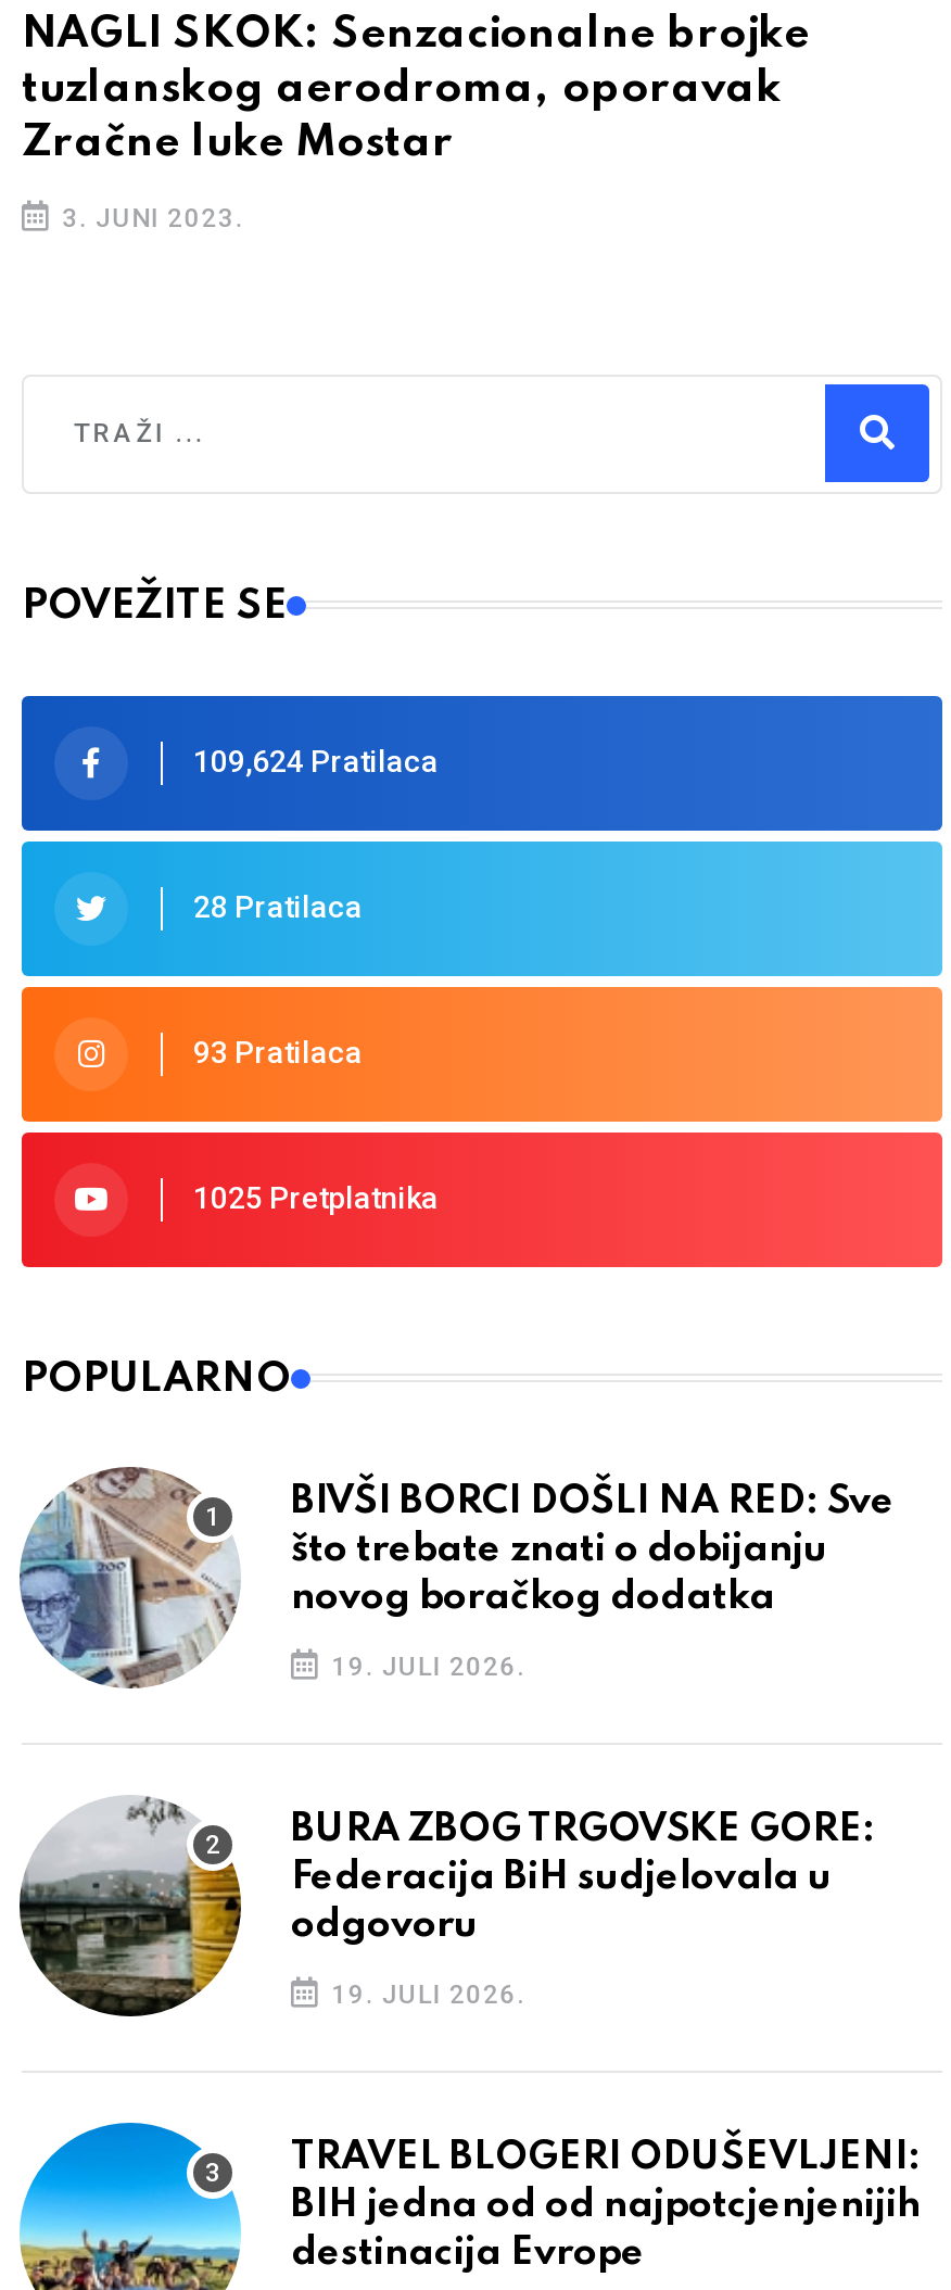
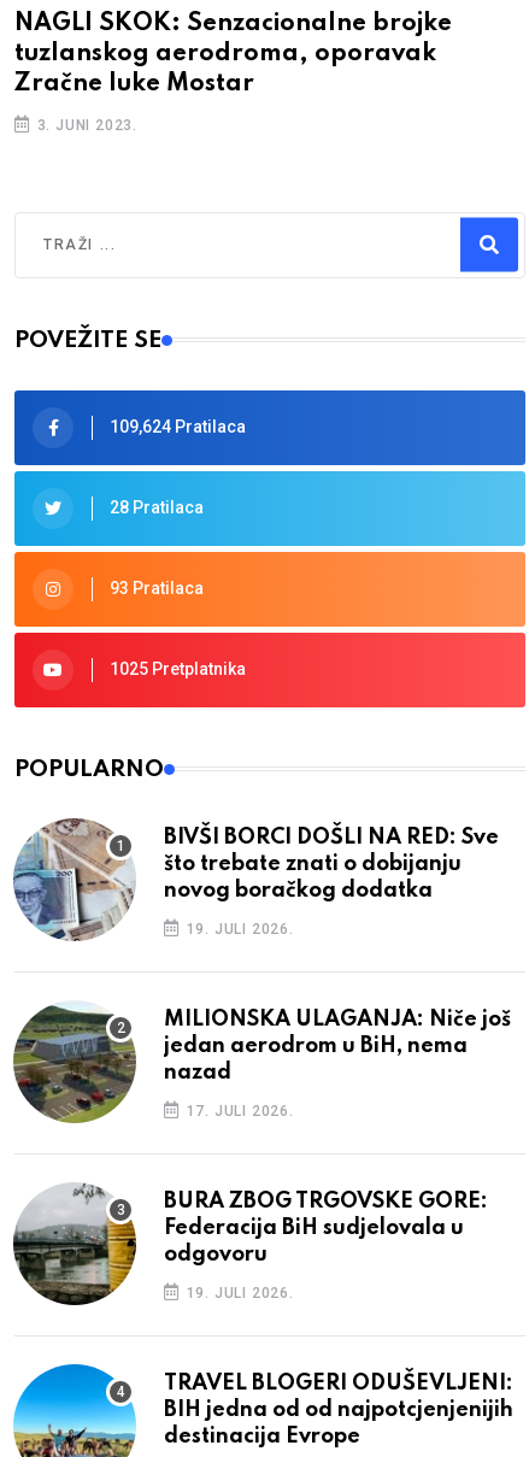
none -> [13,1003,511,1123] [image] | MILIONSKA ULAGANJA: Niče još | jedan aerodrom u BiH, nema | nazad | 17. JULI 2026.

